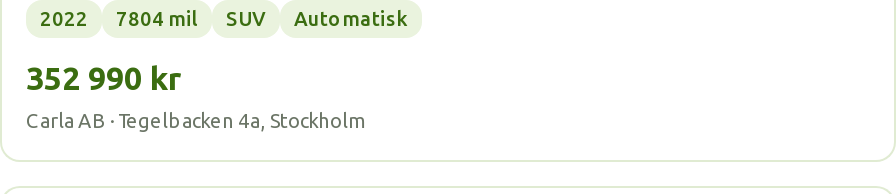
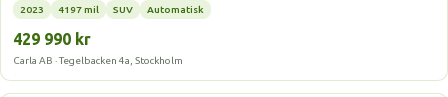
[40,8,198,30] 2022 | 7804 mil -> [20,4,99,15] 2023 | 4197 mil
[26,60,182,96] 352 990 kr -> [13,30,91,48] 429 990 kr

